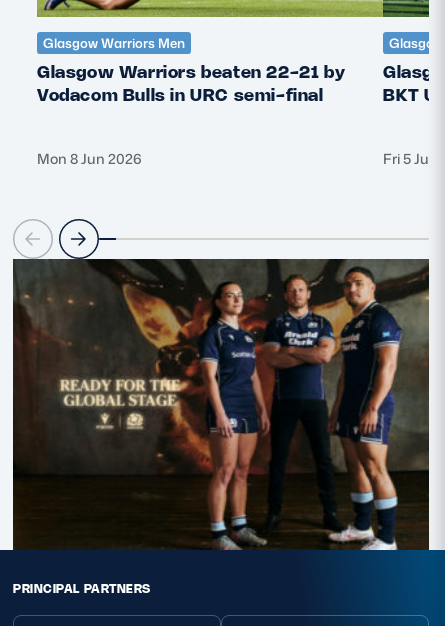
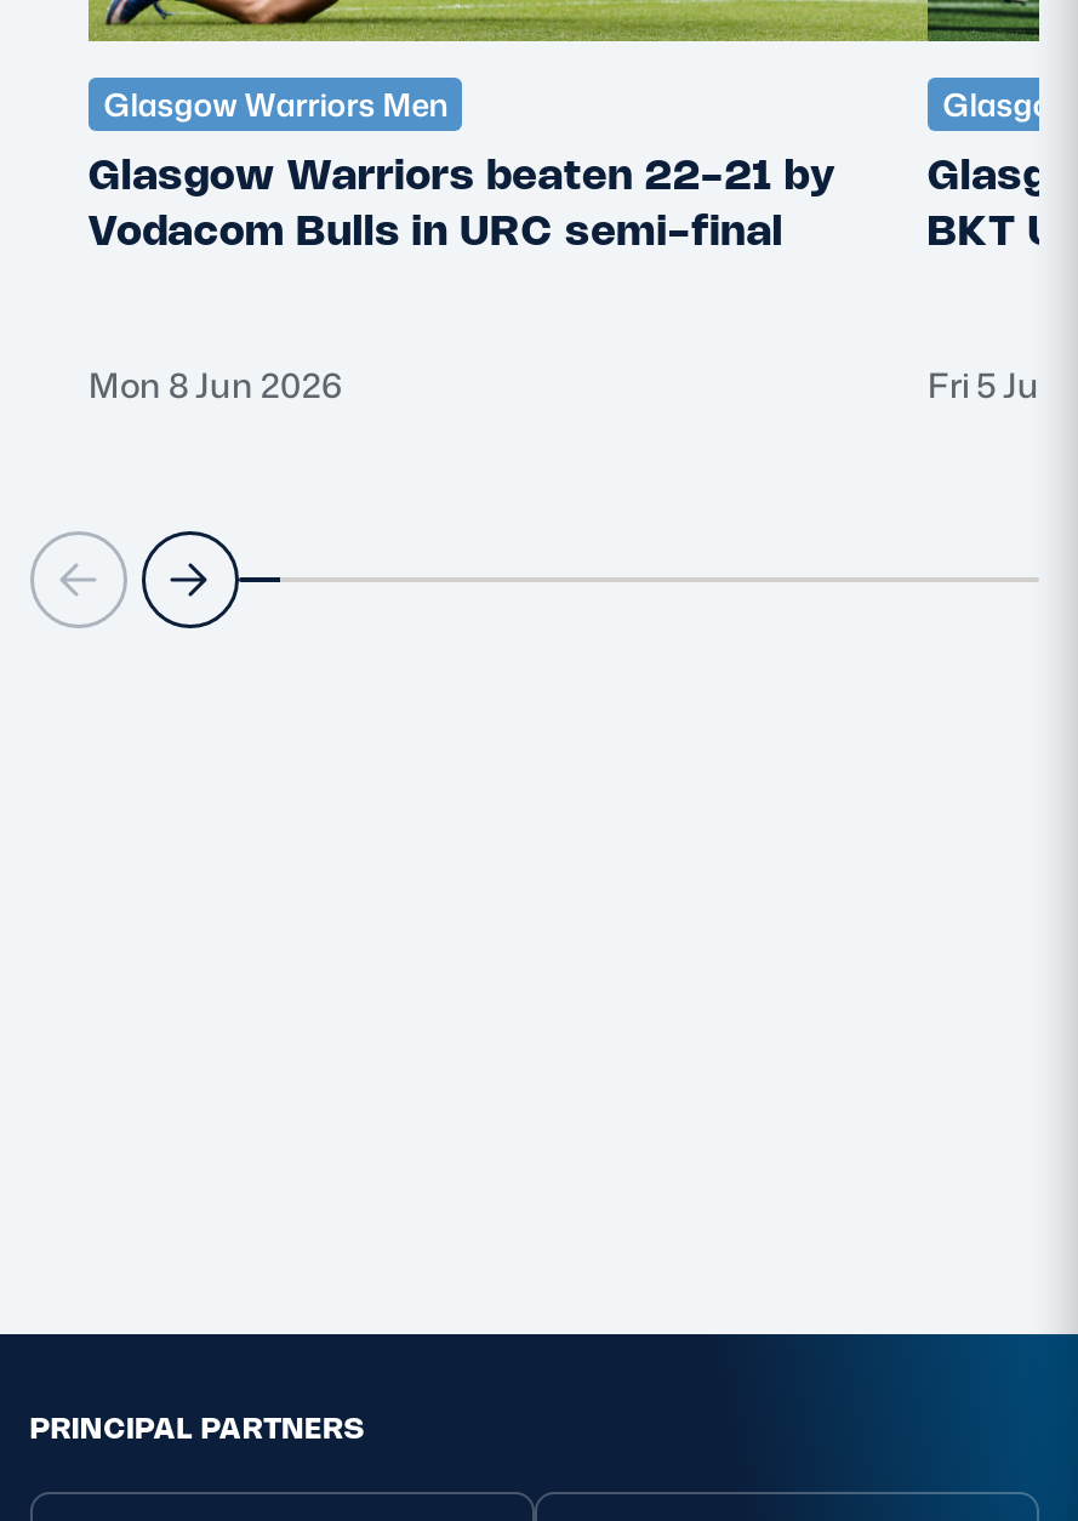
[12,258,430,551] [image] -> none

